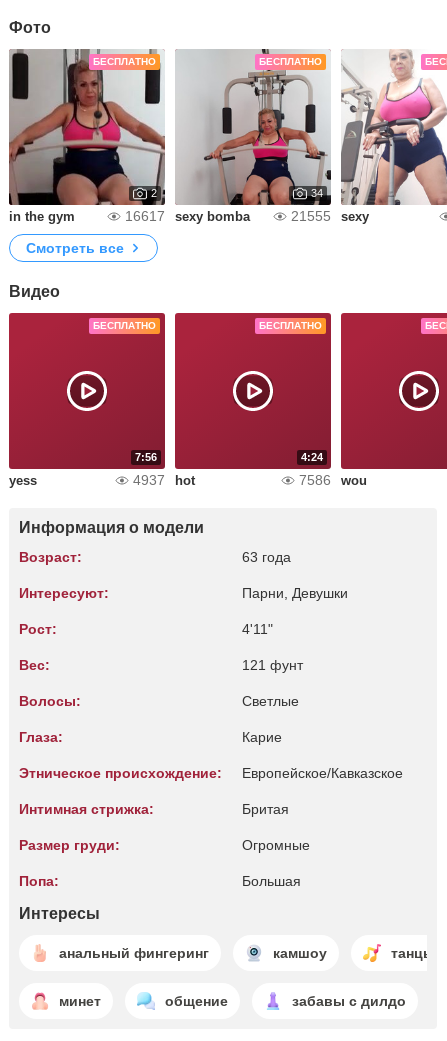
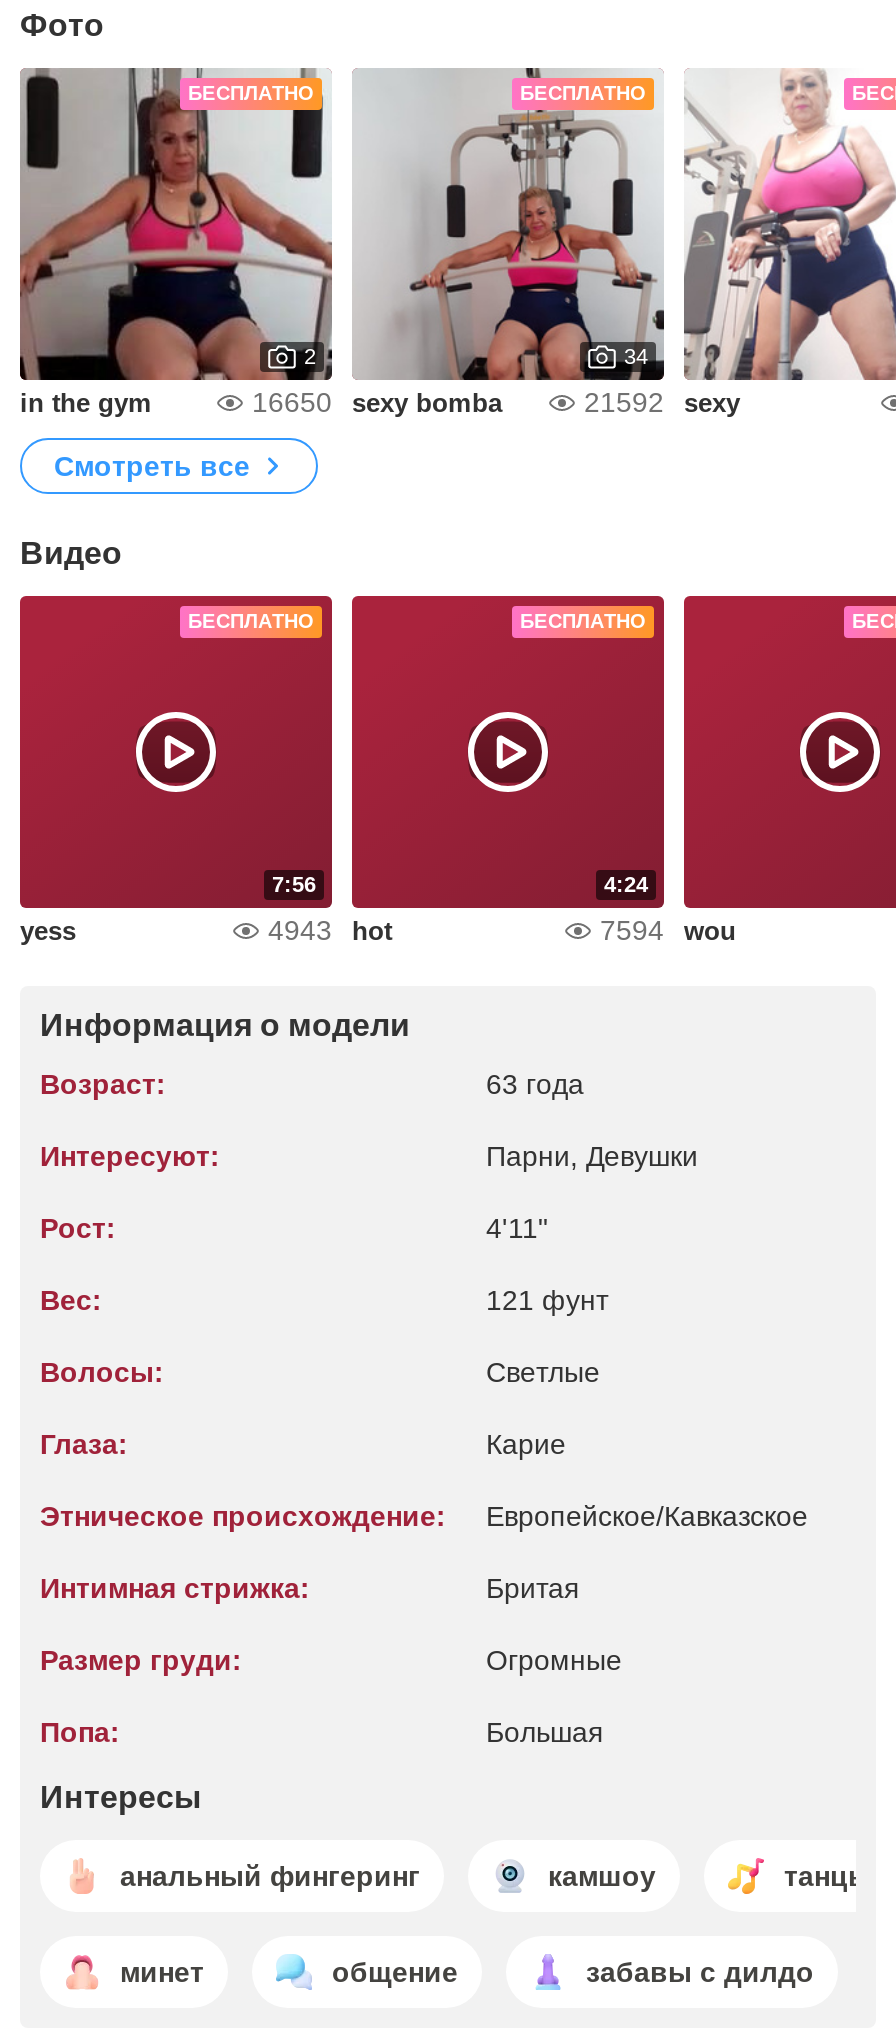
[125,208,250,224] 16617 sexy bomba -> [252,386,502,418] 16650 sexy bomba
[291,208,369,224] 21555 sexy -> [584,386,740,418] 21592 sexy
[133,472,195,488] 4937 hot -> [268,914,392,946] 4943 hot
[299,472,367,488] 7586 wou -> [600,914,736,946] 7594 wou

